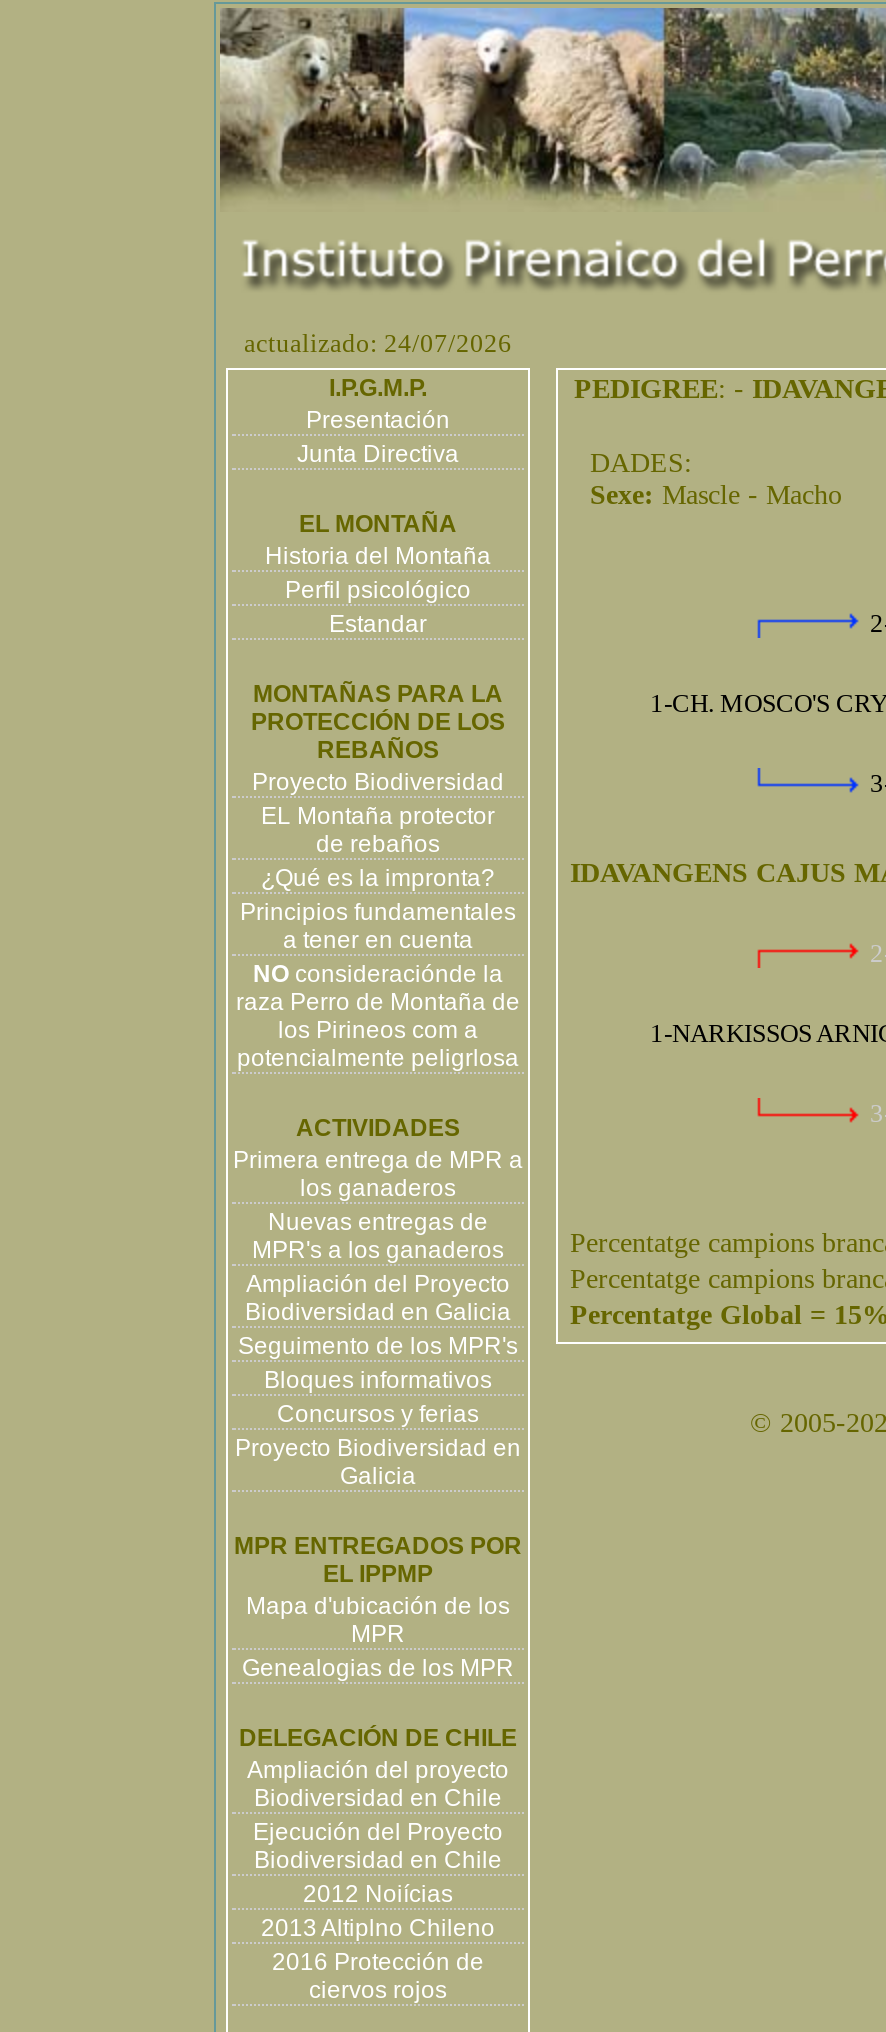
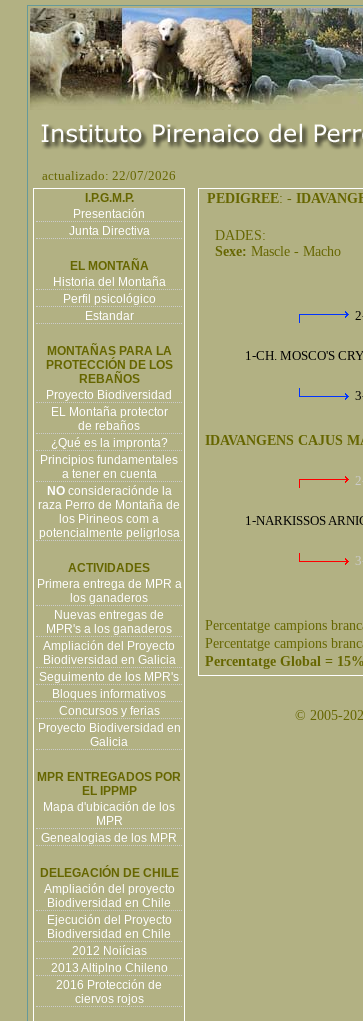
[226,328,512,358] actualizado: 24/07/2026 -> [33,168,176,183] actualizado: 22/07/2026

